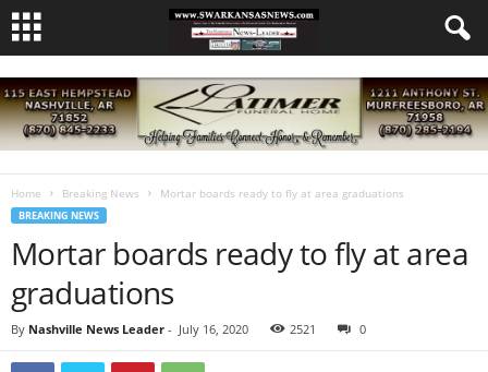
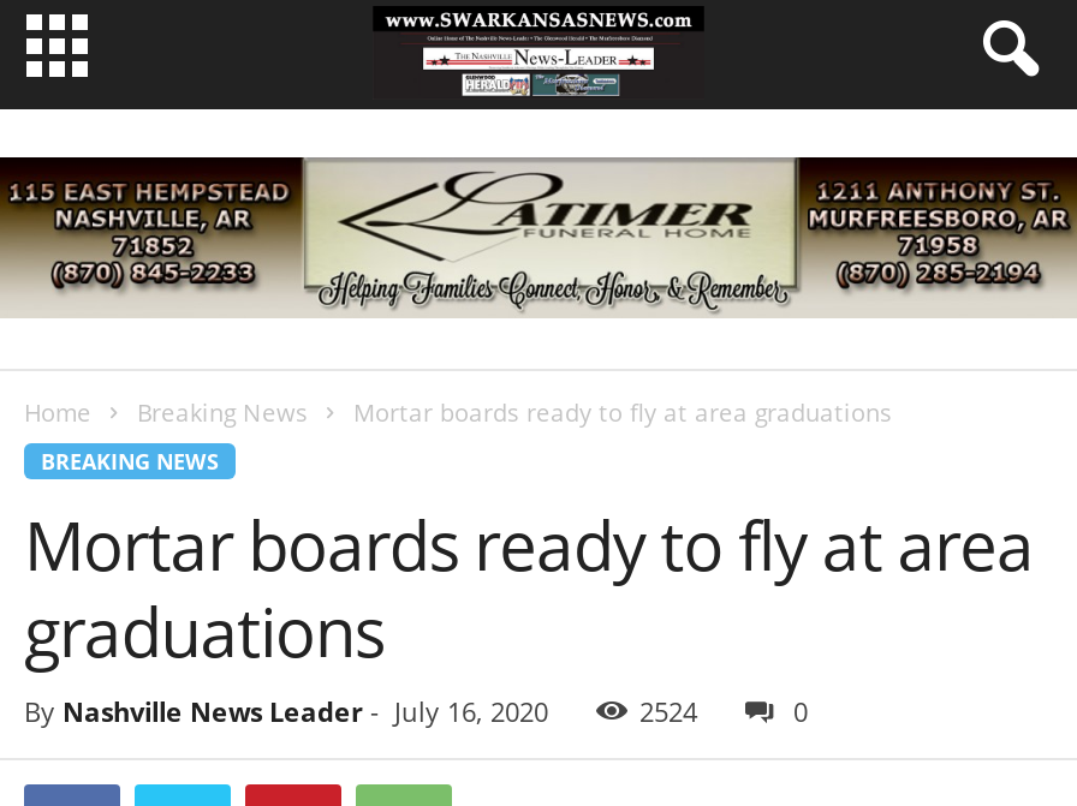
[290,321,316,337] 2521 -> [639,693,697,729] 2524

